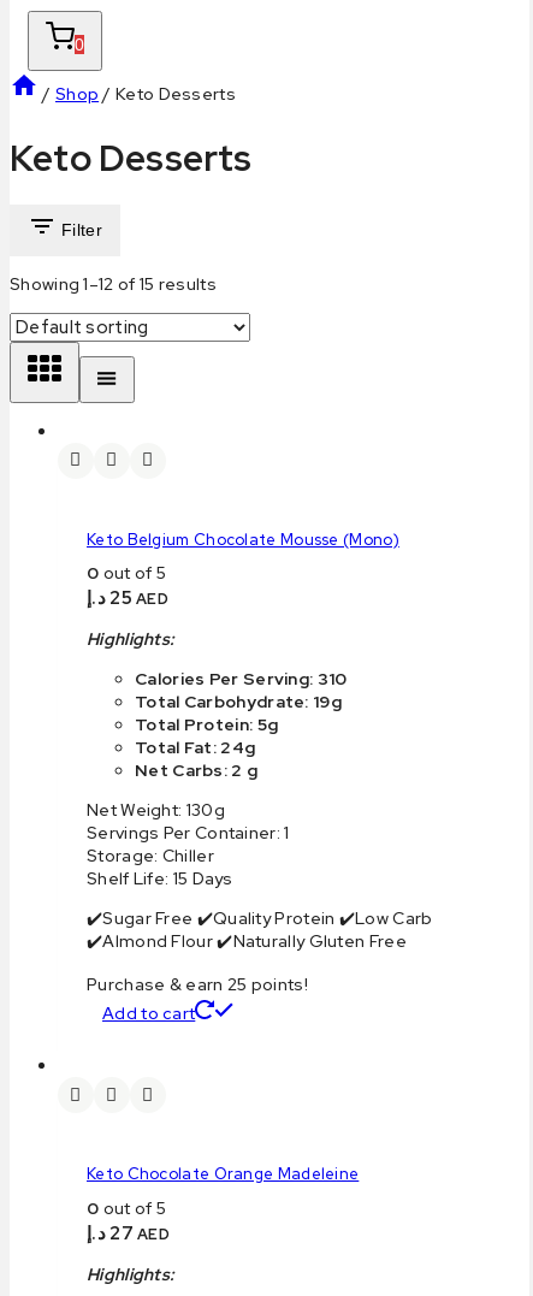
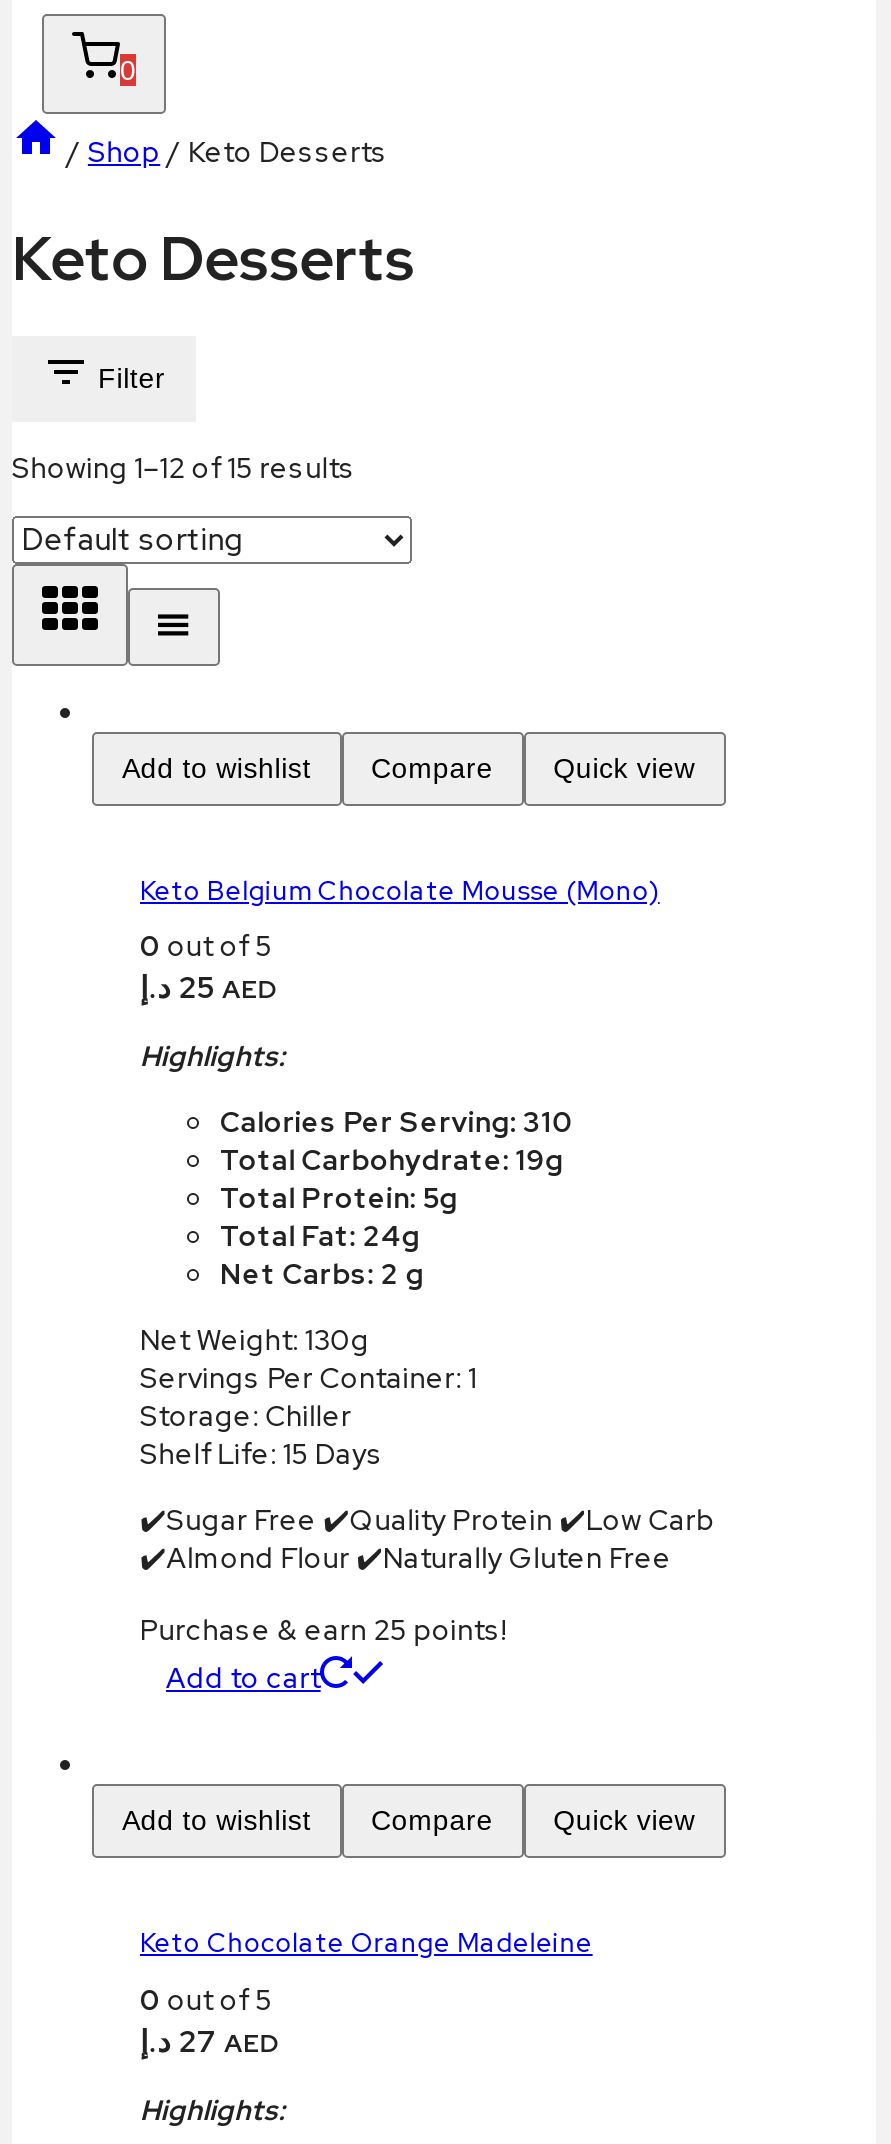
none -> [122,752,695,784] Add to wishlist | Compare | Quick view
none -> [122,1805,695,1837] Add to wishlist | Compare | Quick view

